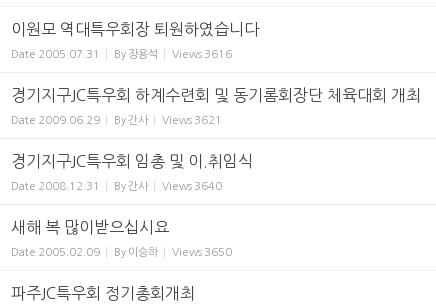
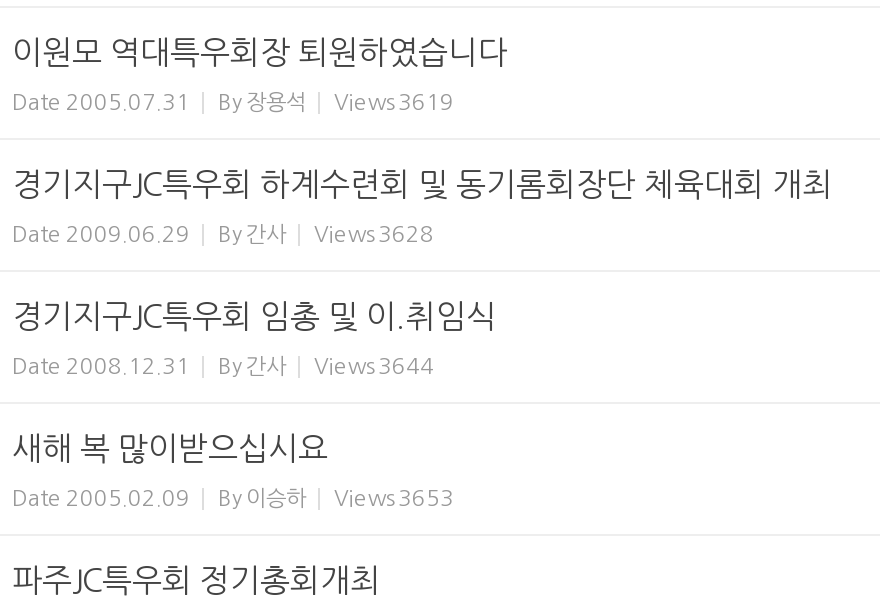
[11,49,232,60] Date 2005.07.31 By 장용석 Views 3616 -> [12,92,454,114] Date 2005.07.31 By 장용석 Views 3619
[162,115,222,126] Views 3621 -> [314,224,434,246] Views 3628
[162,181,222,192] Views 3640 -> [314,356,434,378] Views 3644
[11,247,232,258] Date 2005.02.09 By 이승하 Views 3650 -> [12,488,454,510] Date 2005.02.09 By 이승하 Views 3653

